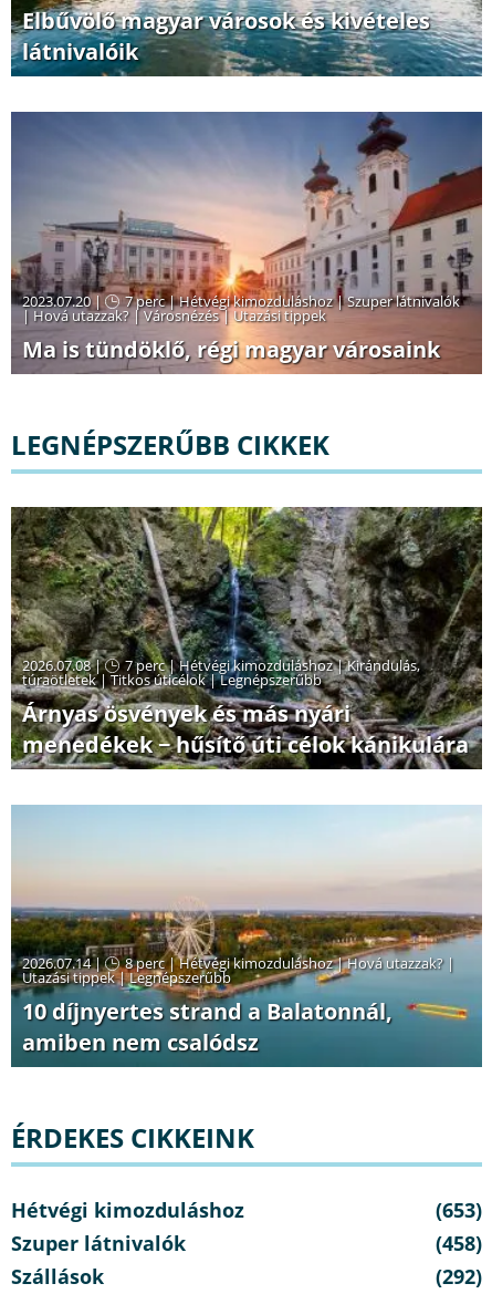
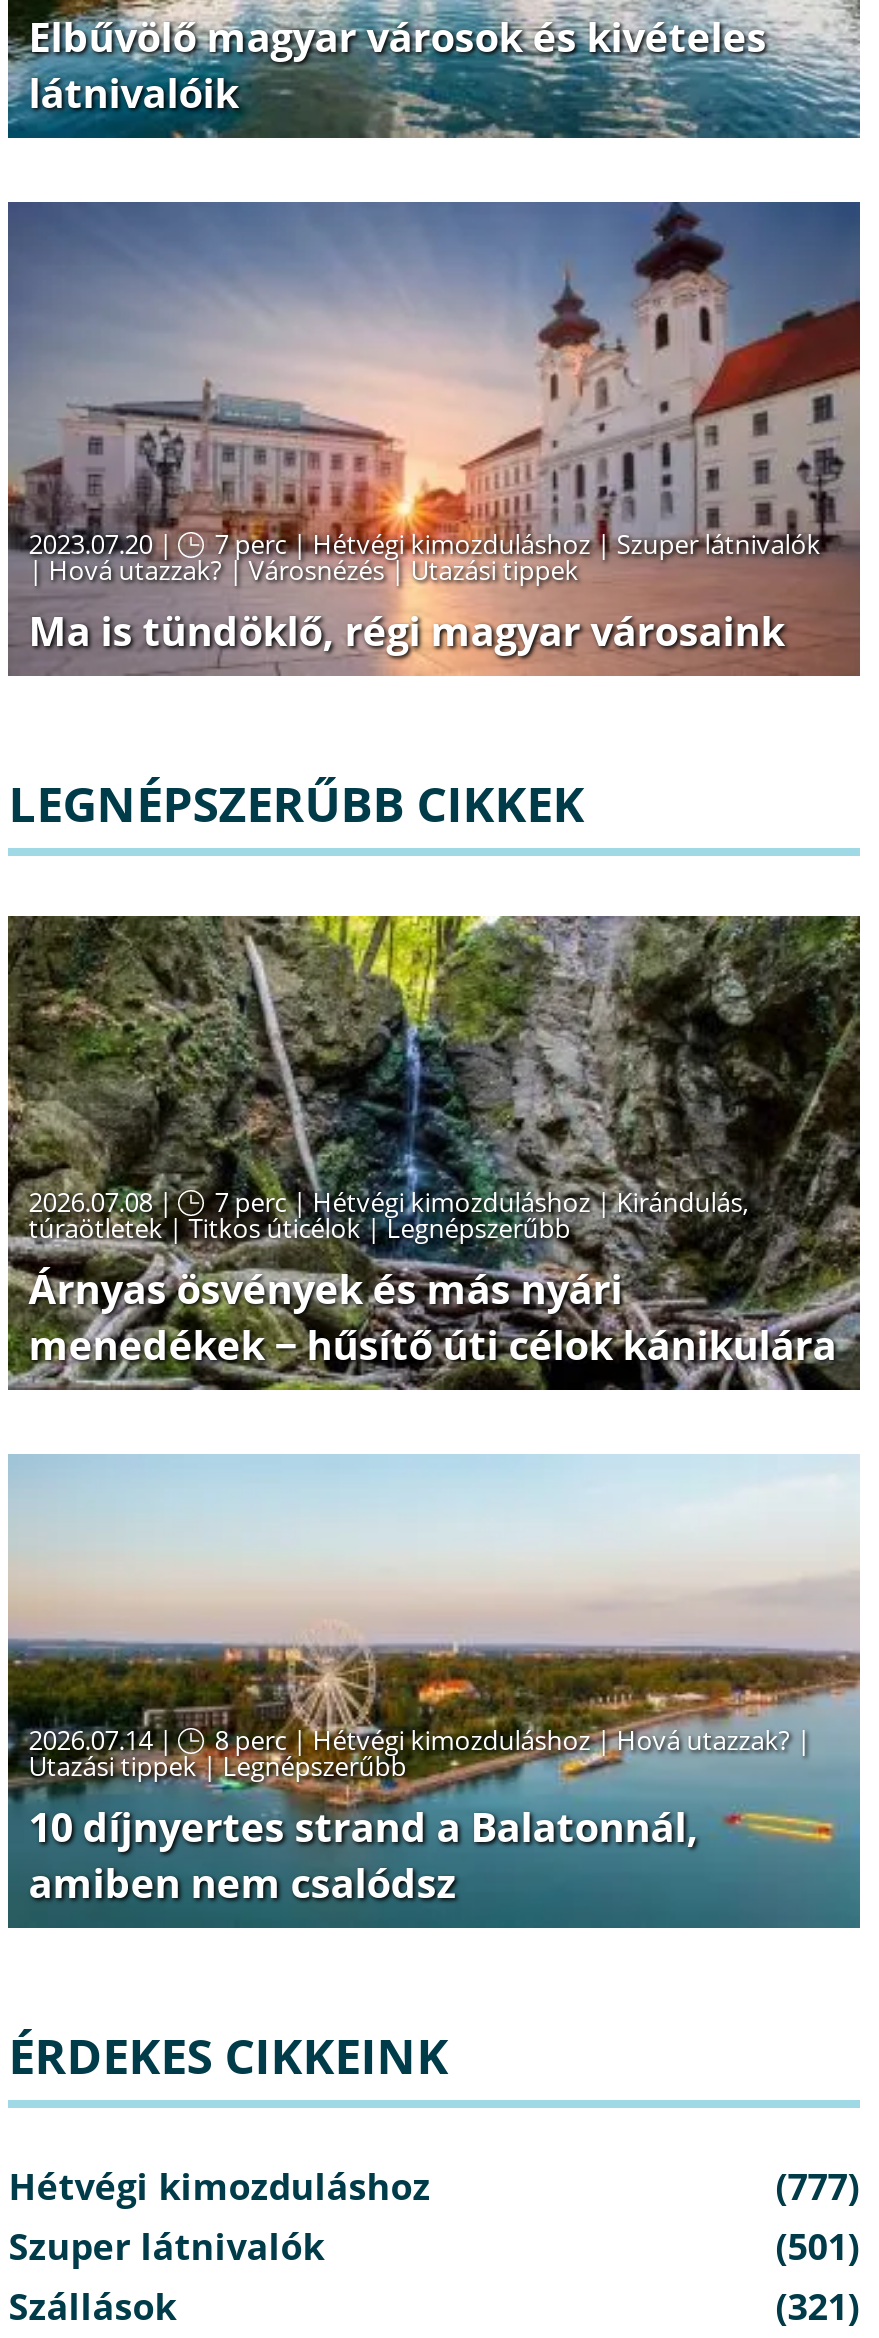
[435,1197,482,1223] (653) -> [776,2162,860,2210] (777)
[435,1230,482,1256] (458) -> [776,2222,860,2270] (501)
[435,1263,482,1290] (292) -> [776,2282,860,2330] (321)

